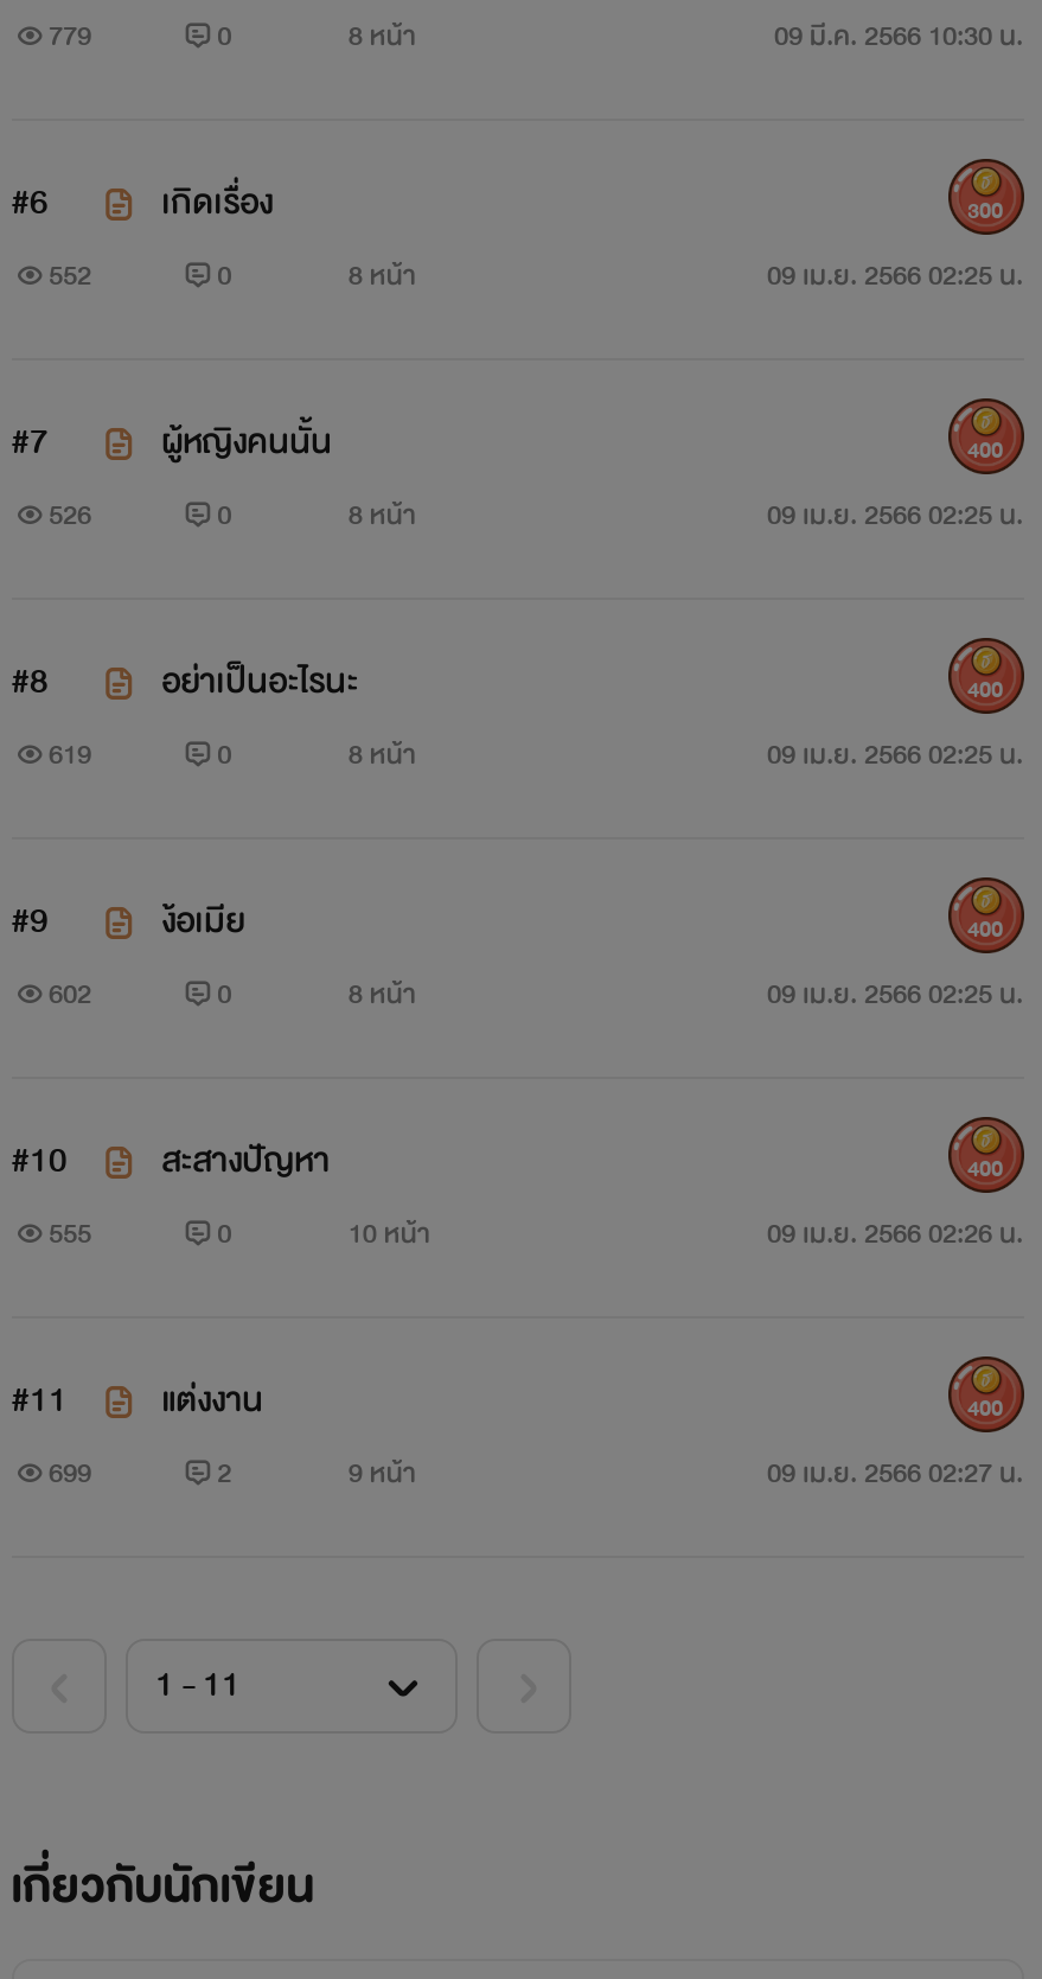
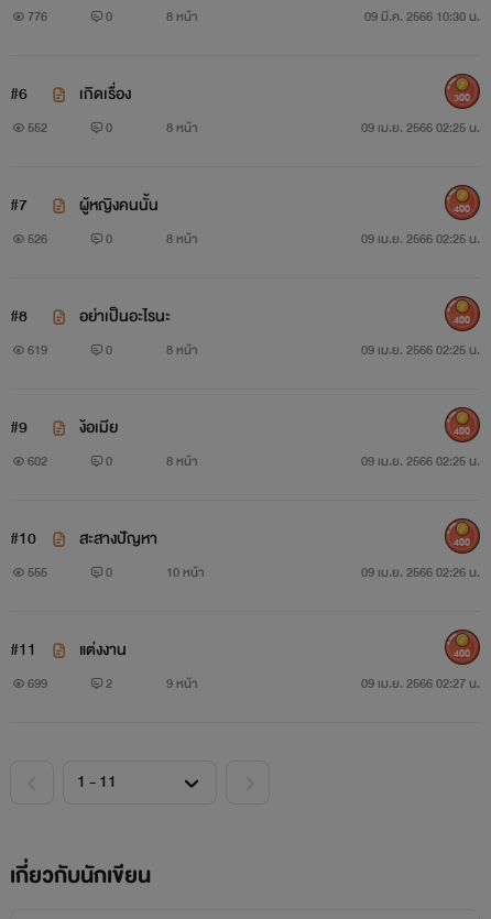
[49,11,91,58] 779 -> [27,5,47,27] 776

